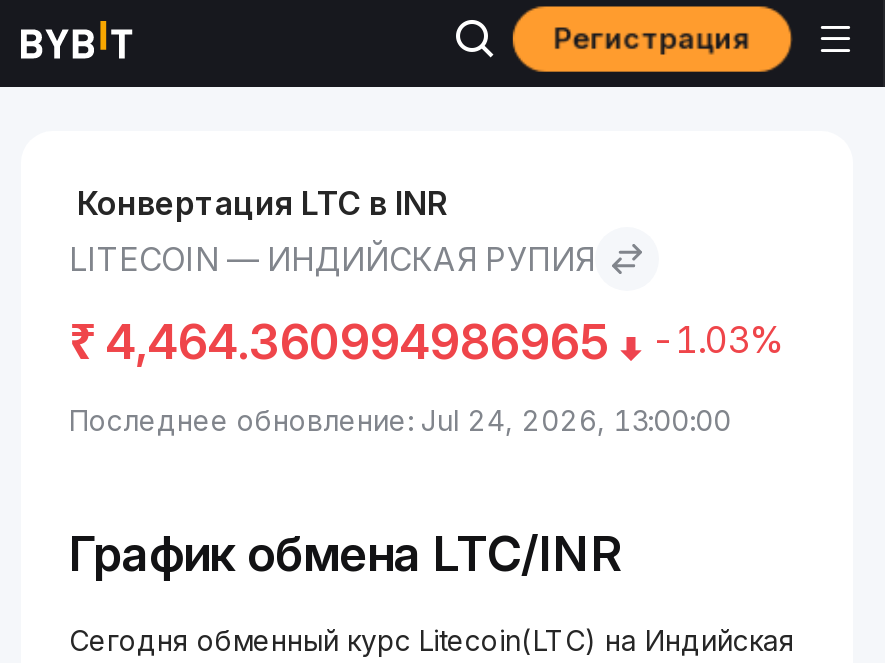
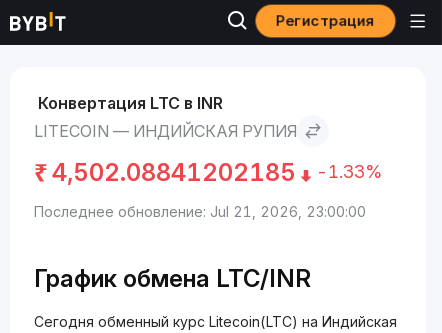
[69,313,611,371] ₹ 4,464.360994986965 -> [34,158,296,187] ₹ 4,502.08841202185
[651,319,783,361] -1.03% -> [316,161,382,182] -1.33%
[69,403,731,437] Последнее обновление: Jul 24, 2026, 13:00:00 -> [34,203,366,220] Последнее обновление: Jul 21, 2026, 23:00:00

